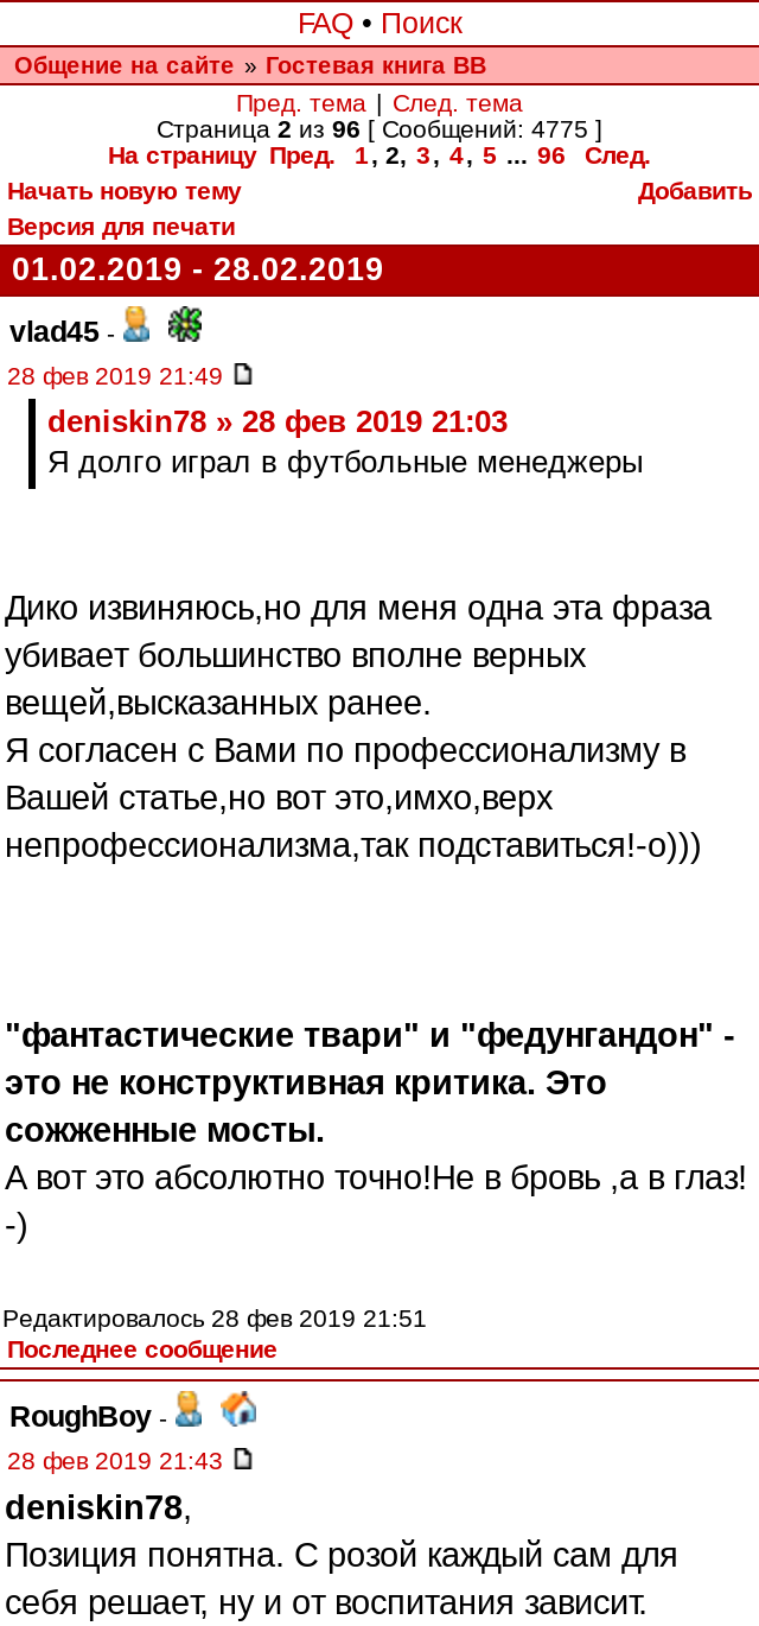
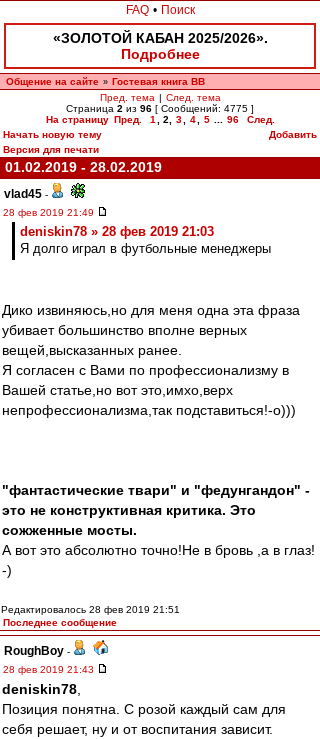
none -> [52,30,267,62] «ЗОЛОТОЙ КАБАН 2025/2026». | Подробнее

